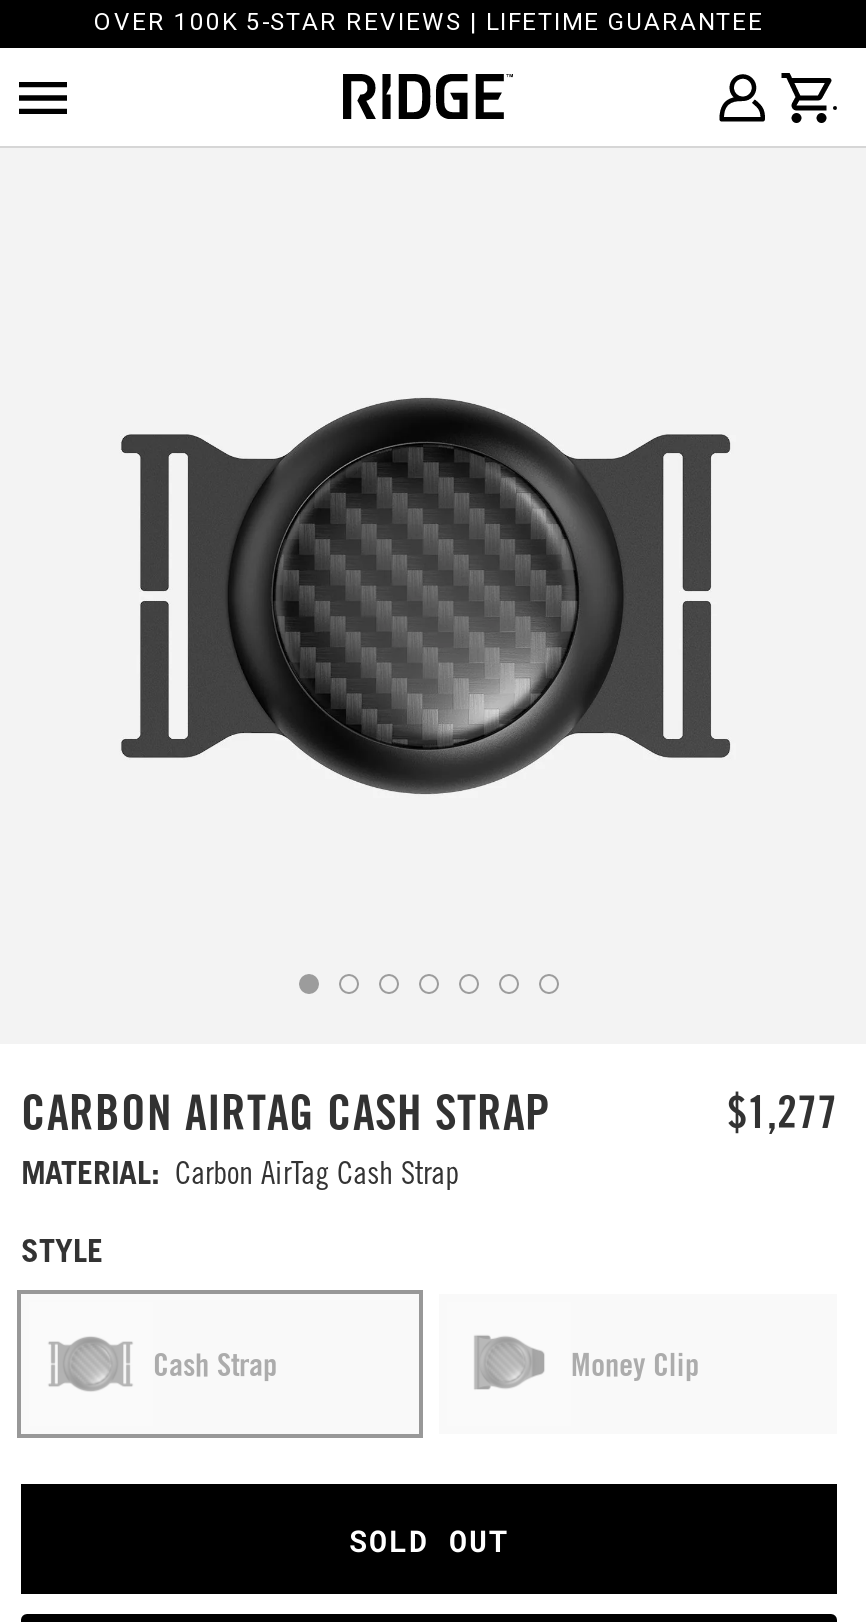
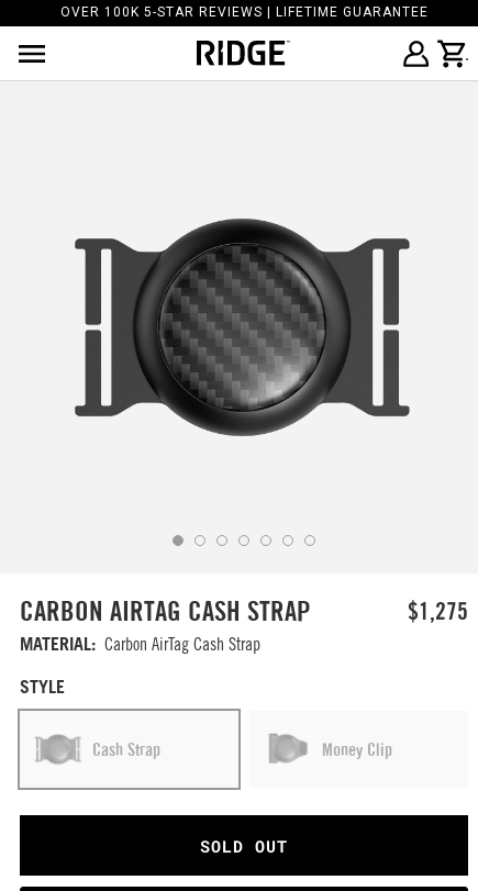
[727,1084,837,1140] $1,277 -> [408,595,468,626] $1,275

